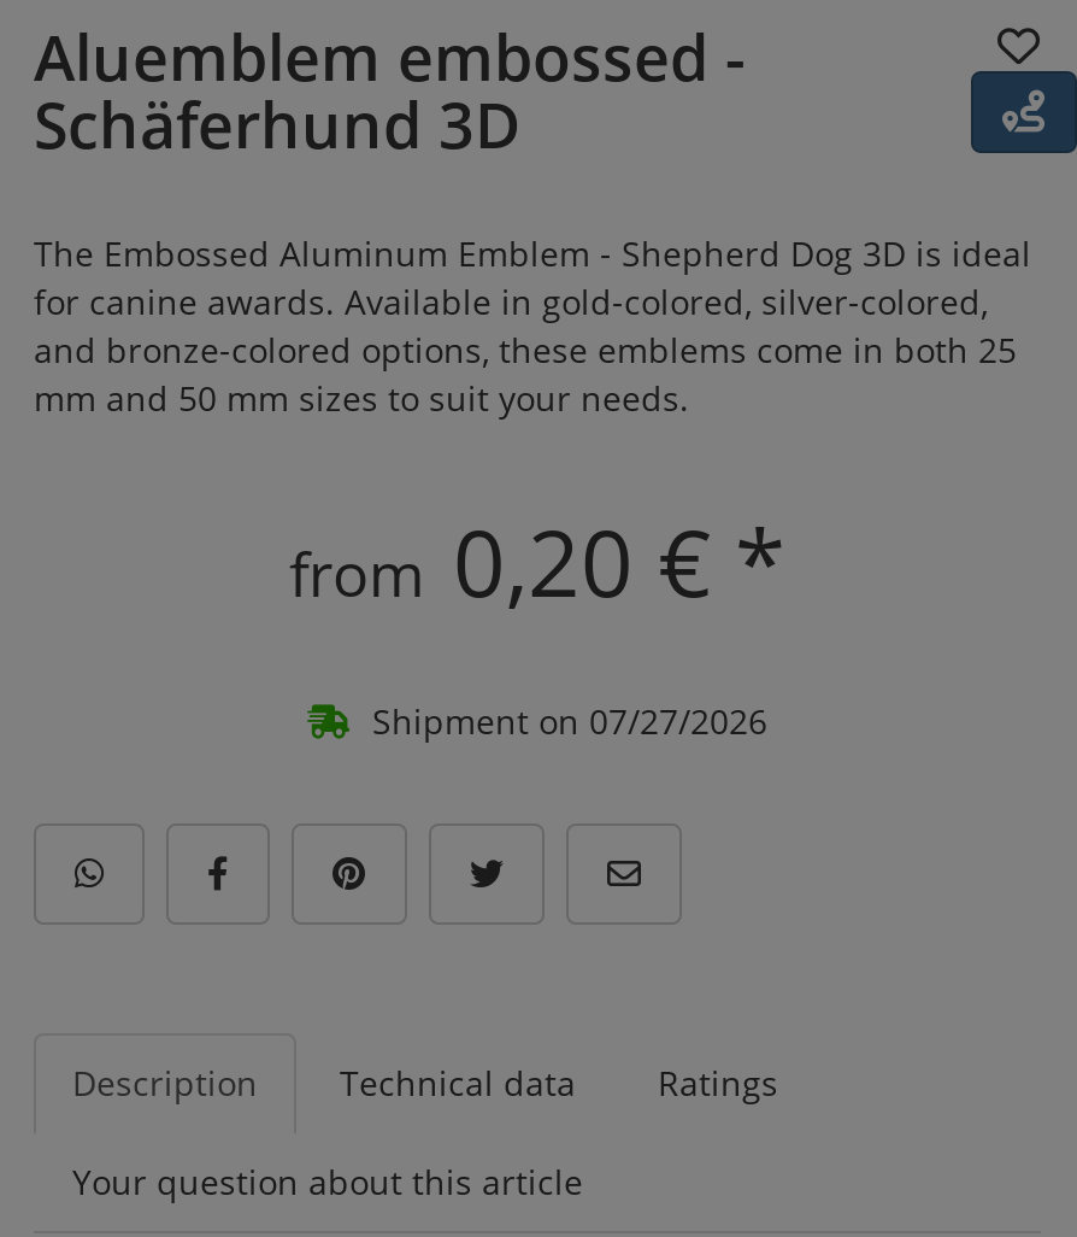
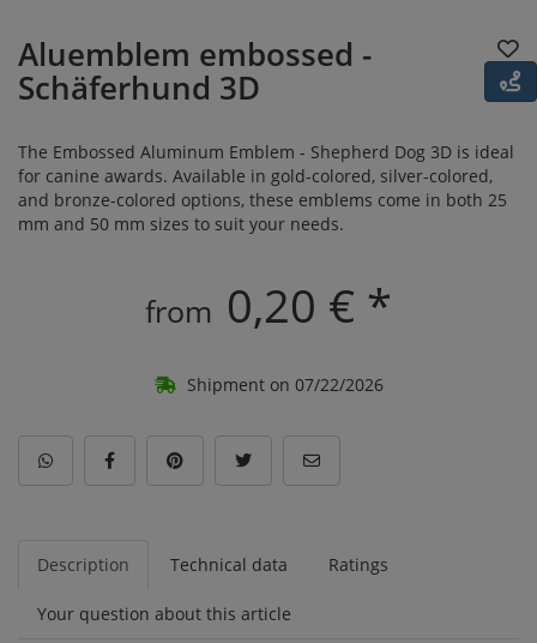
[363,698,767,744] Shipment on 07/27/2026 -> [182,373,383,396] Shipment on 07/22/2026

